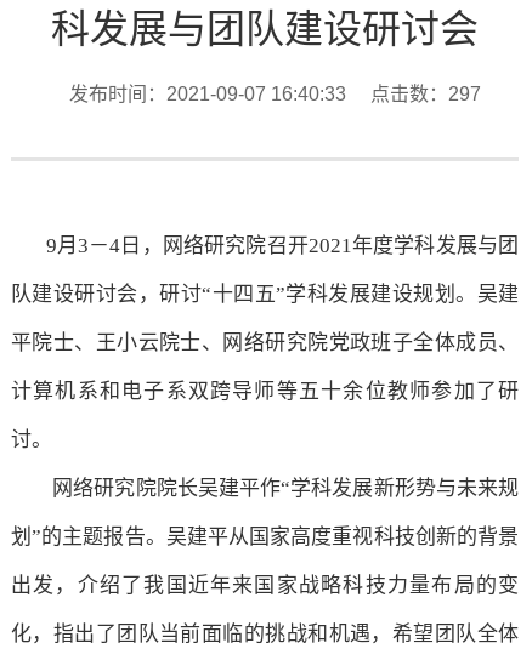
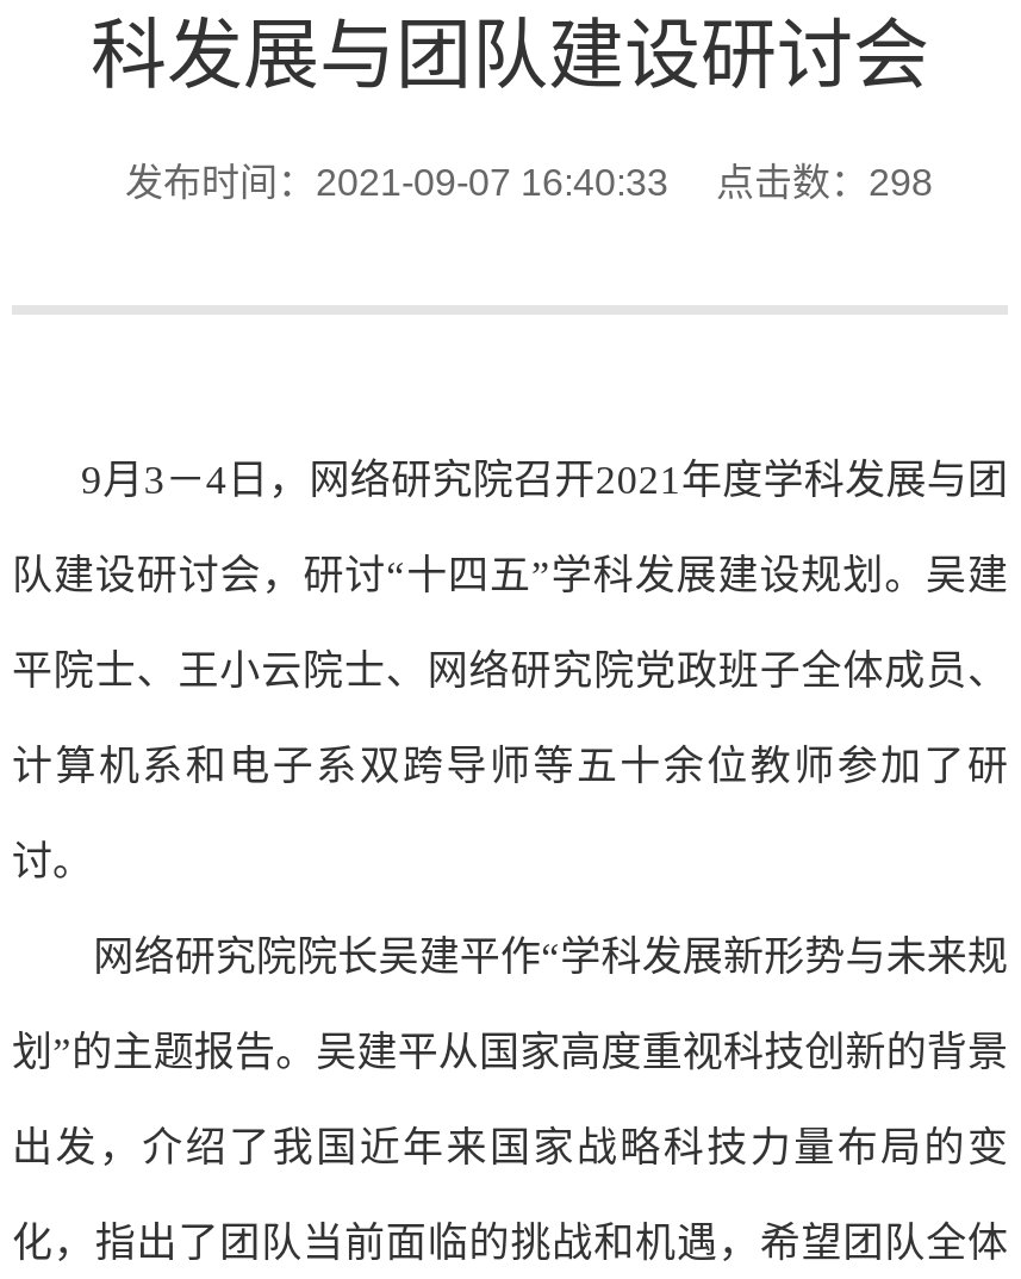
[49,84,480,105] 发布时间：2021-09-07 16:40:33 点击数：297 -> [87,163,933,204] 发布时间：2021-09-07 16:40:33 点击数：298

